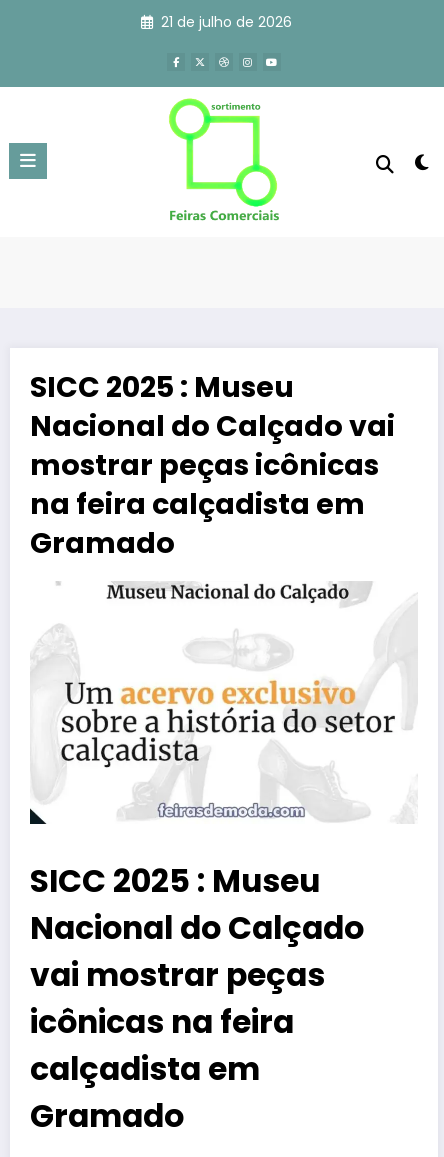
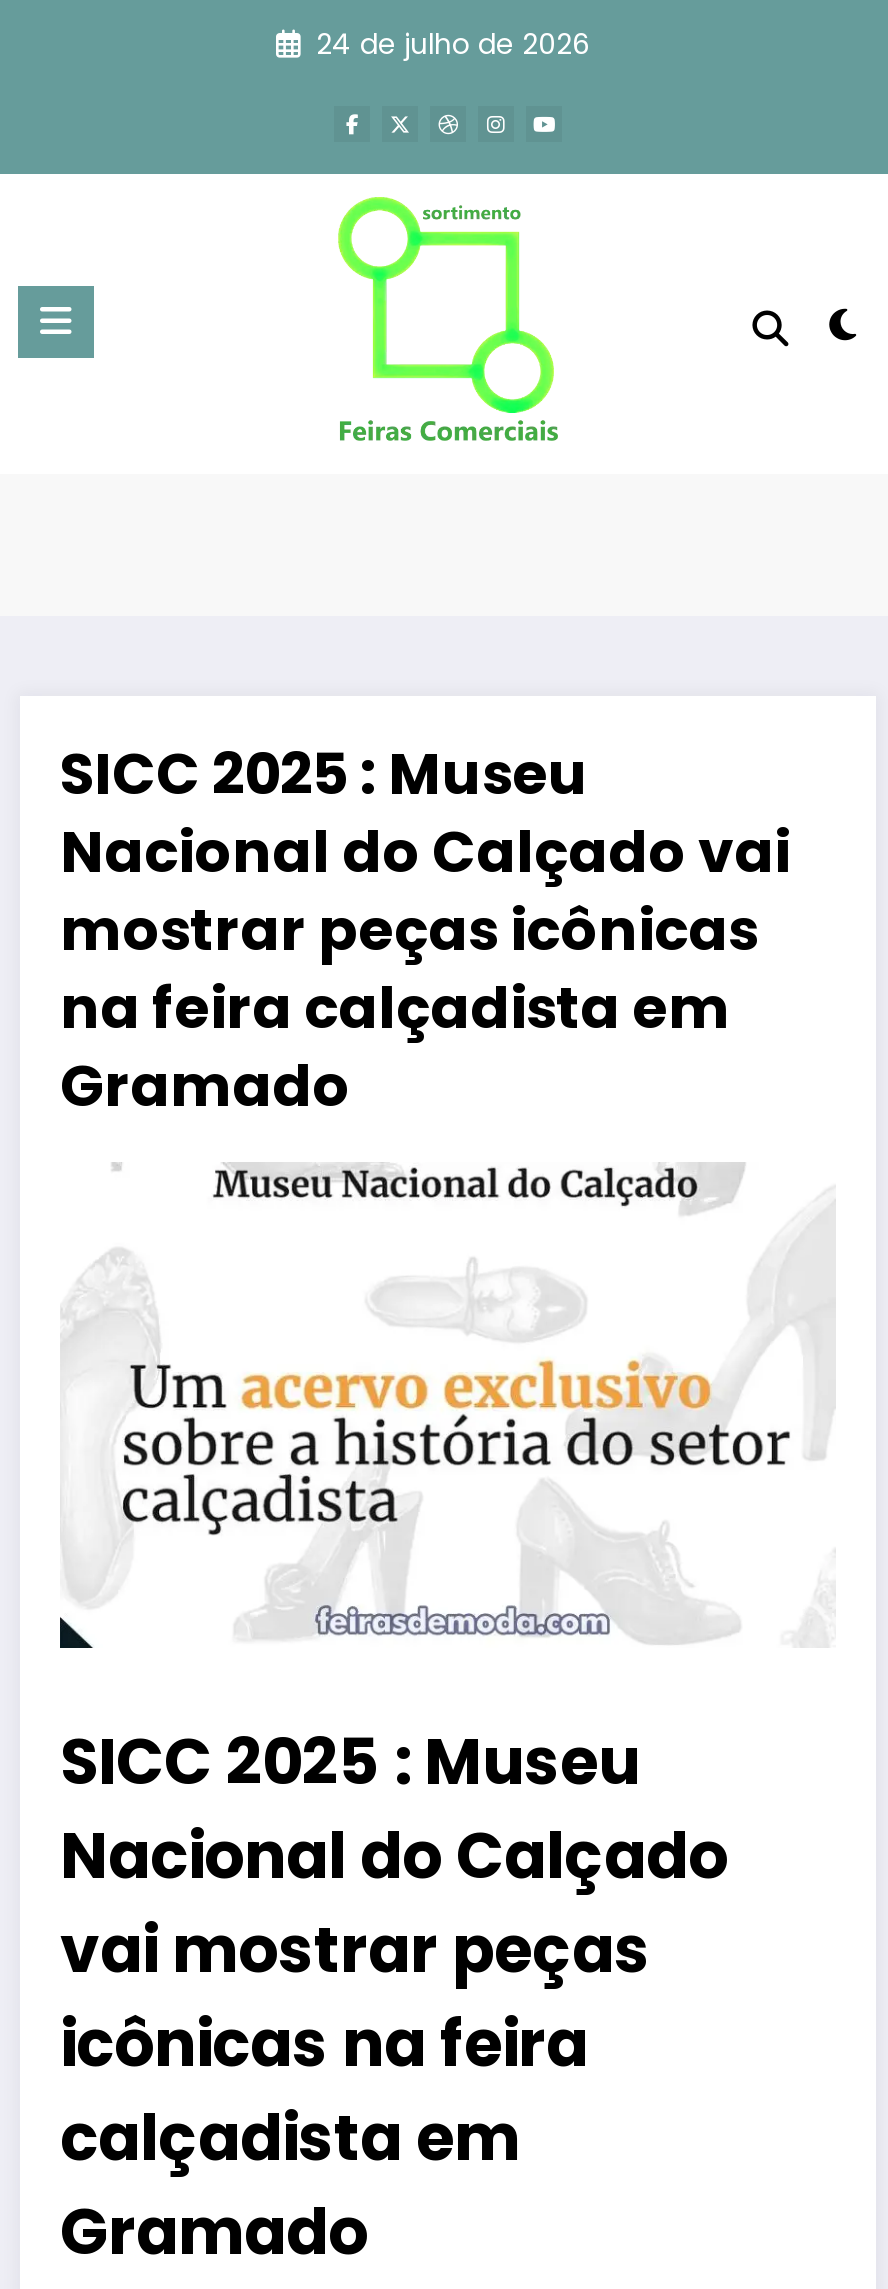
[161,12,292,32] 21 de julho de 2026 -> [316,24,590,64] 24 de julho de 2026

